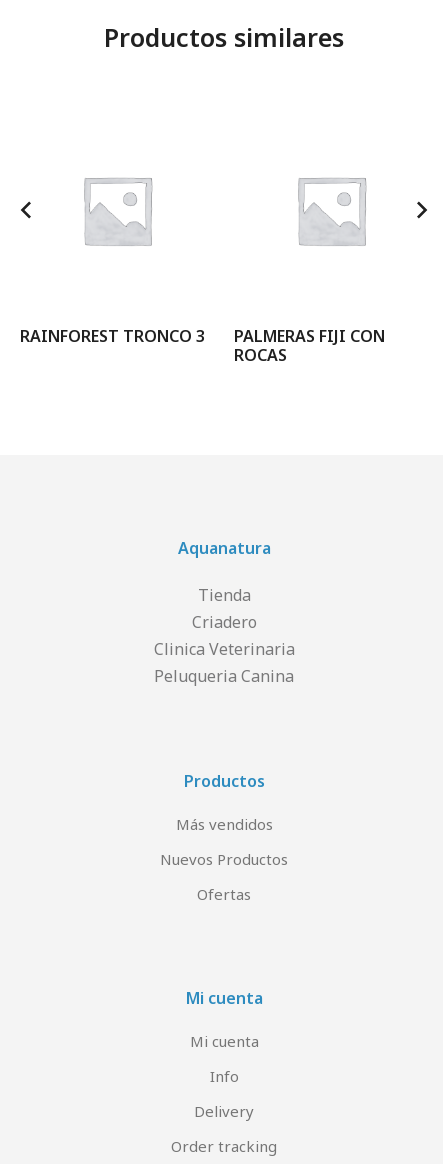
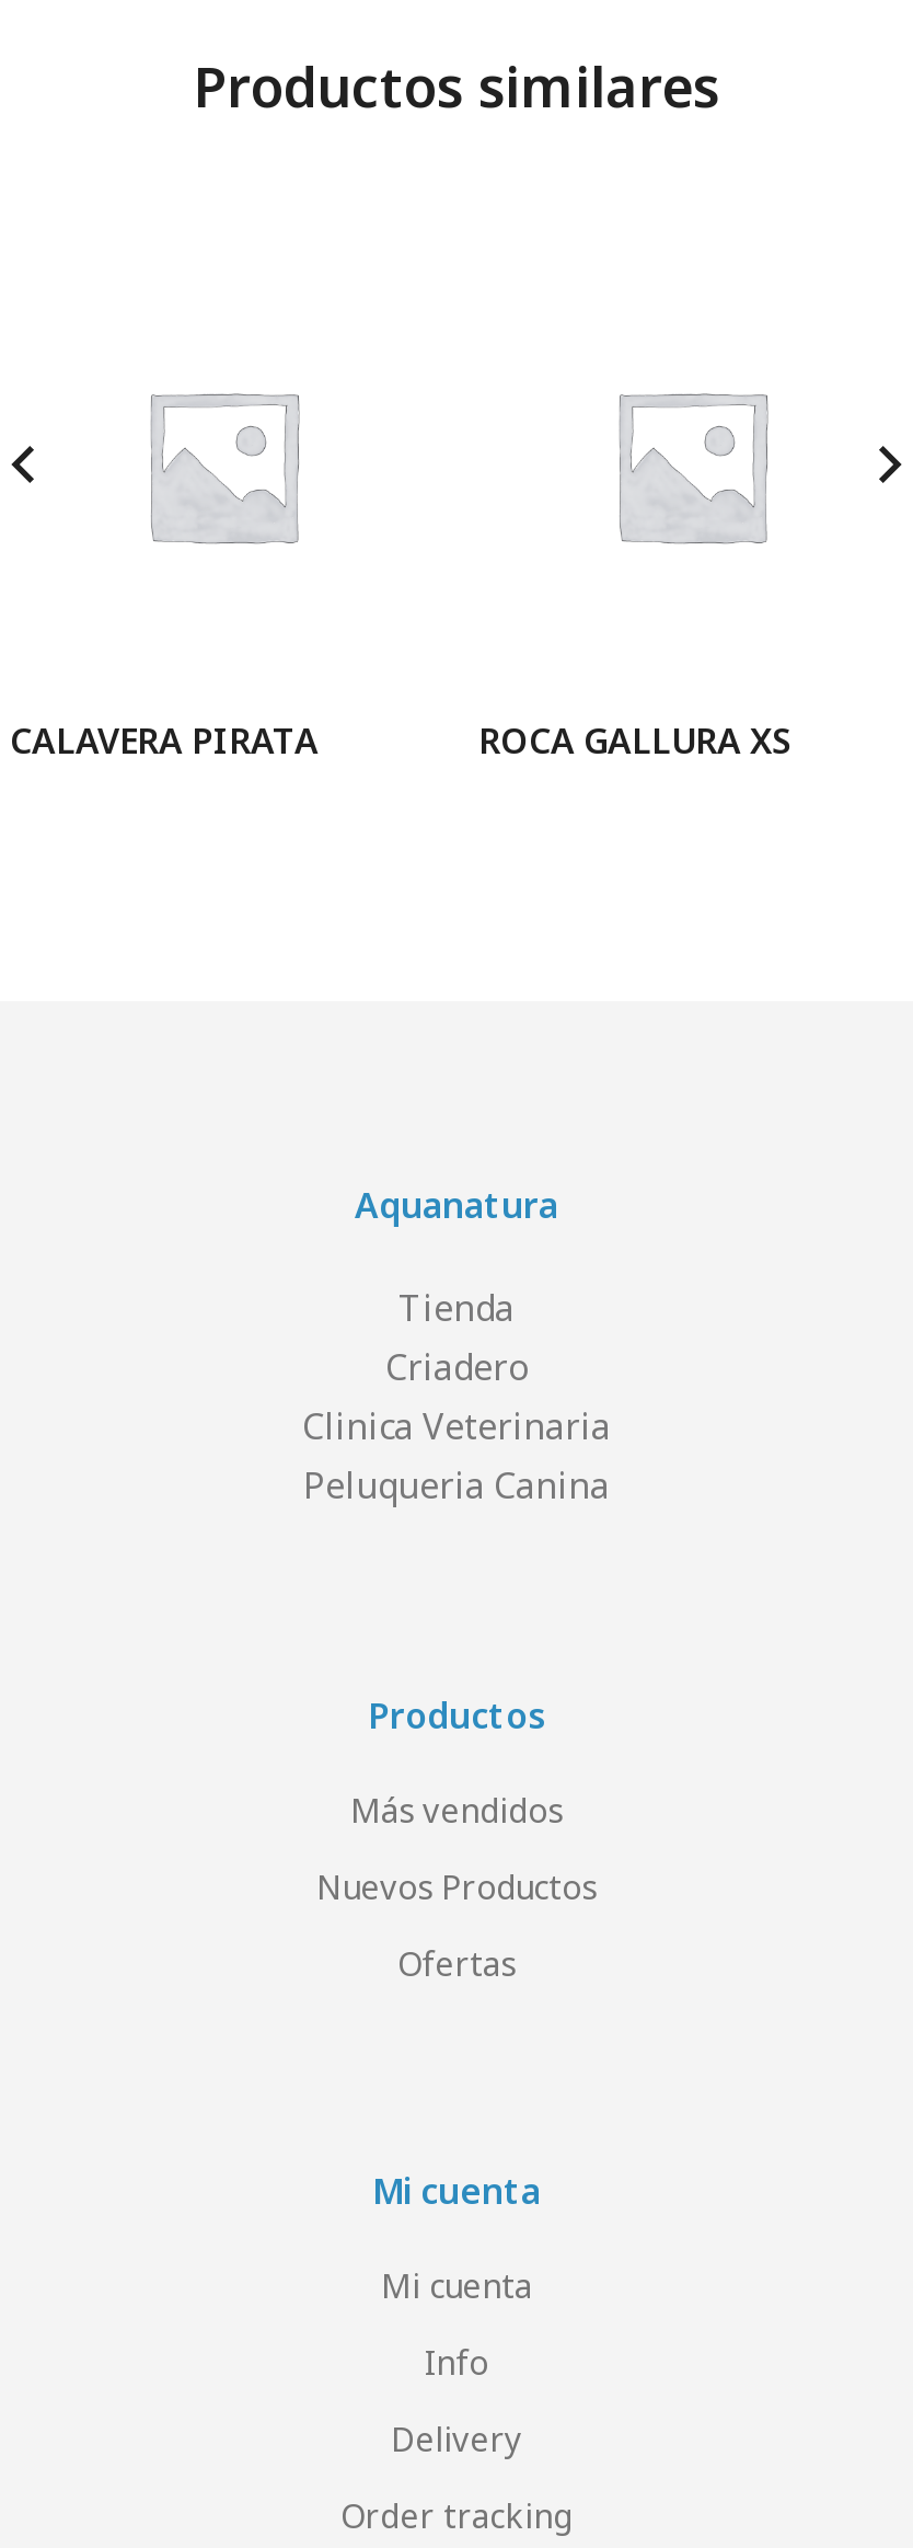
[20,325,385,366] RAINFOREST TRONCO 3 | PALMERAS FIJI CON | ROCAS -> [10,717,791,765] CALAVERA PIRATA | ROCA GALLURA XS

